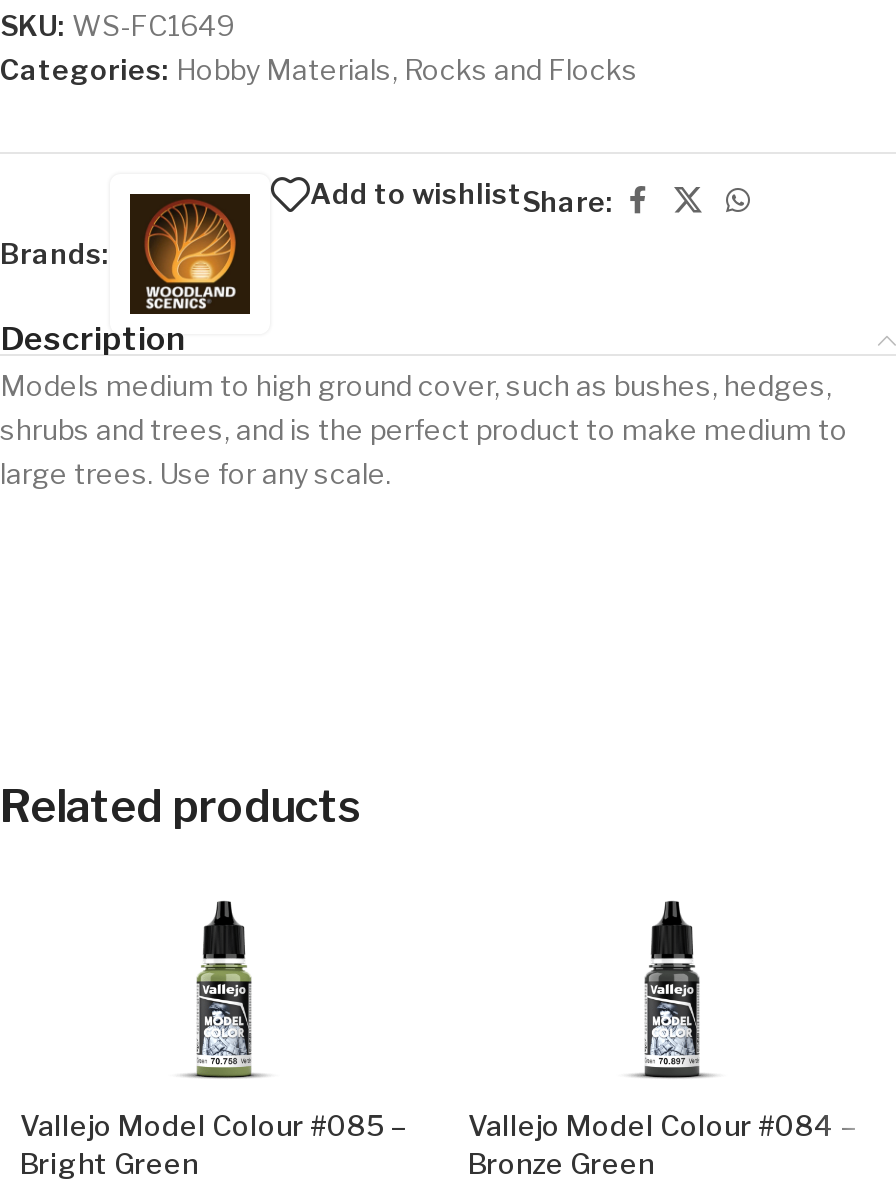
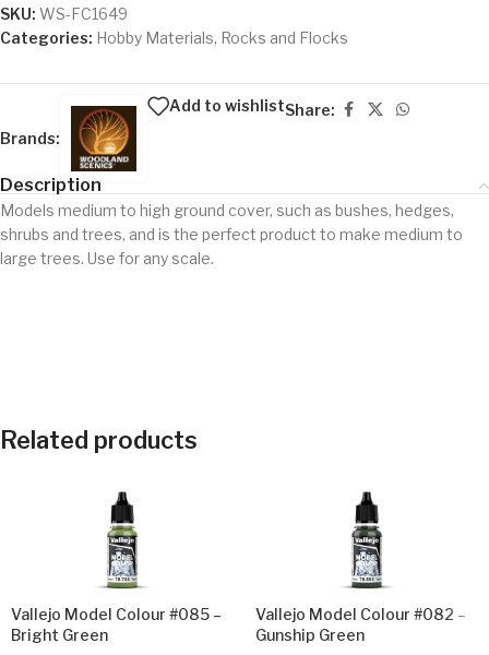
[468,1108,856,1142] Vallejo Model Colour #084 – -> [255,605,466,623] Vallejo Model Colour #082 –
[468,1146,654,1180] Bronze Green -> [255,625,365,644] Gunship Green

